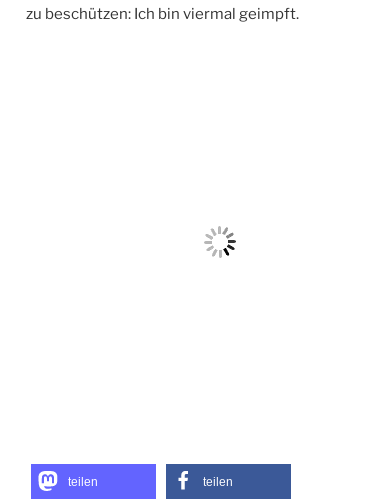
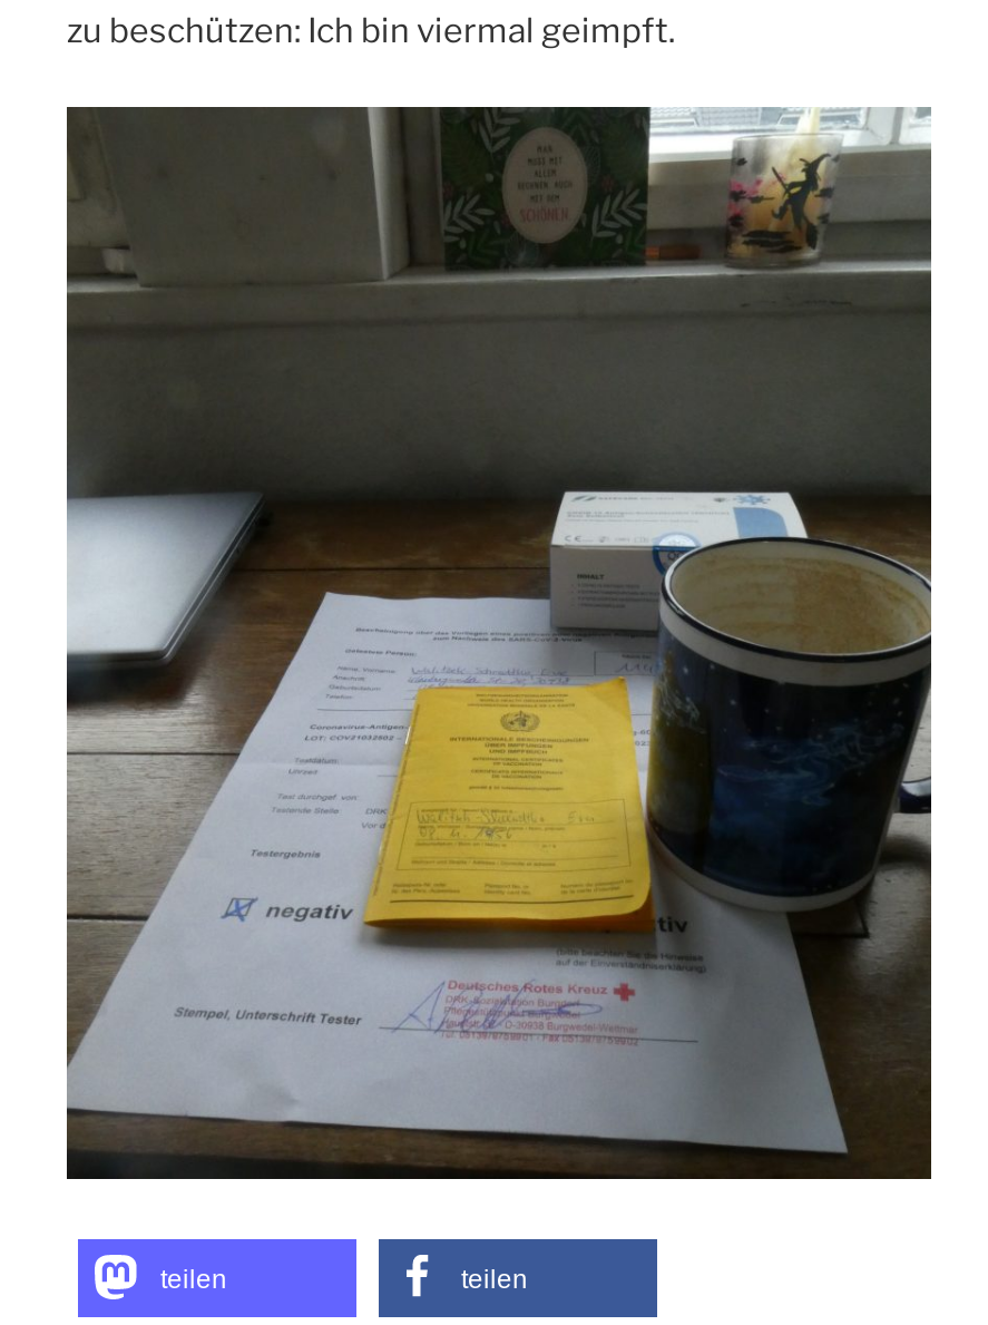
none -> [65,105,933,1183] [image]

